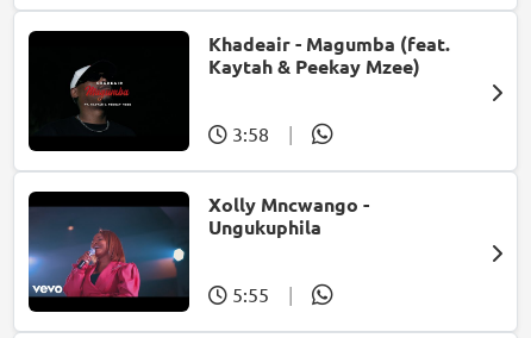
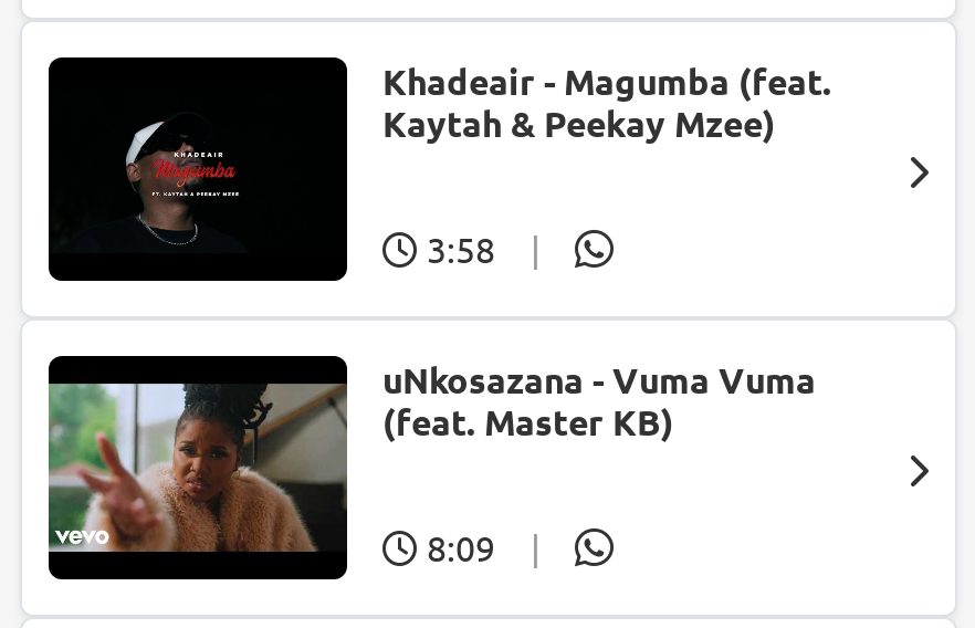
[27,191,369,298] [image] | Xolly Mncwango - | Ungukuphila -> [46,356,816,553] [image] | uNkosazana - Vuma Vuma | (feat. Master KB)
[232,282,269,306] 5:55 -> [427,524,495,568] 8:09

